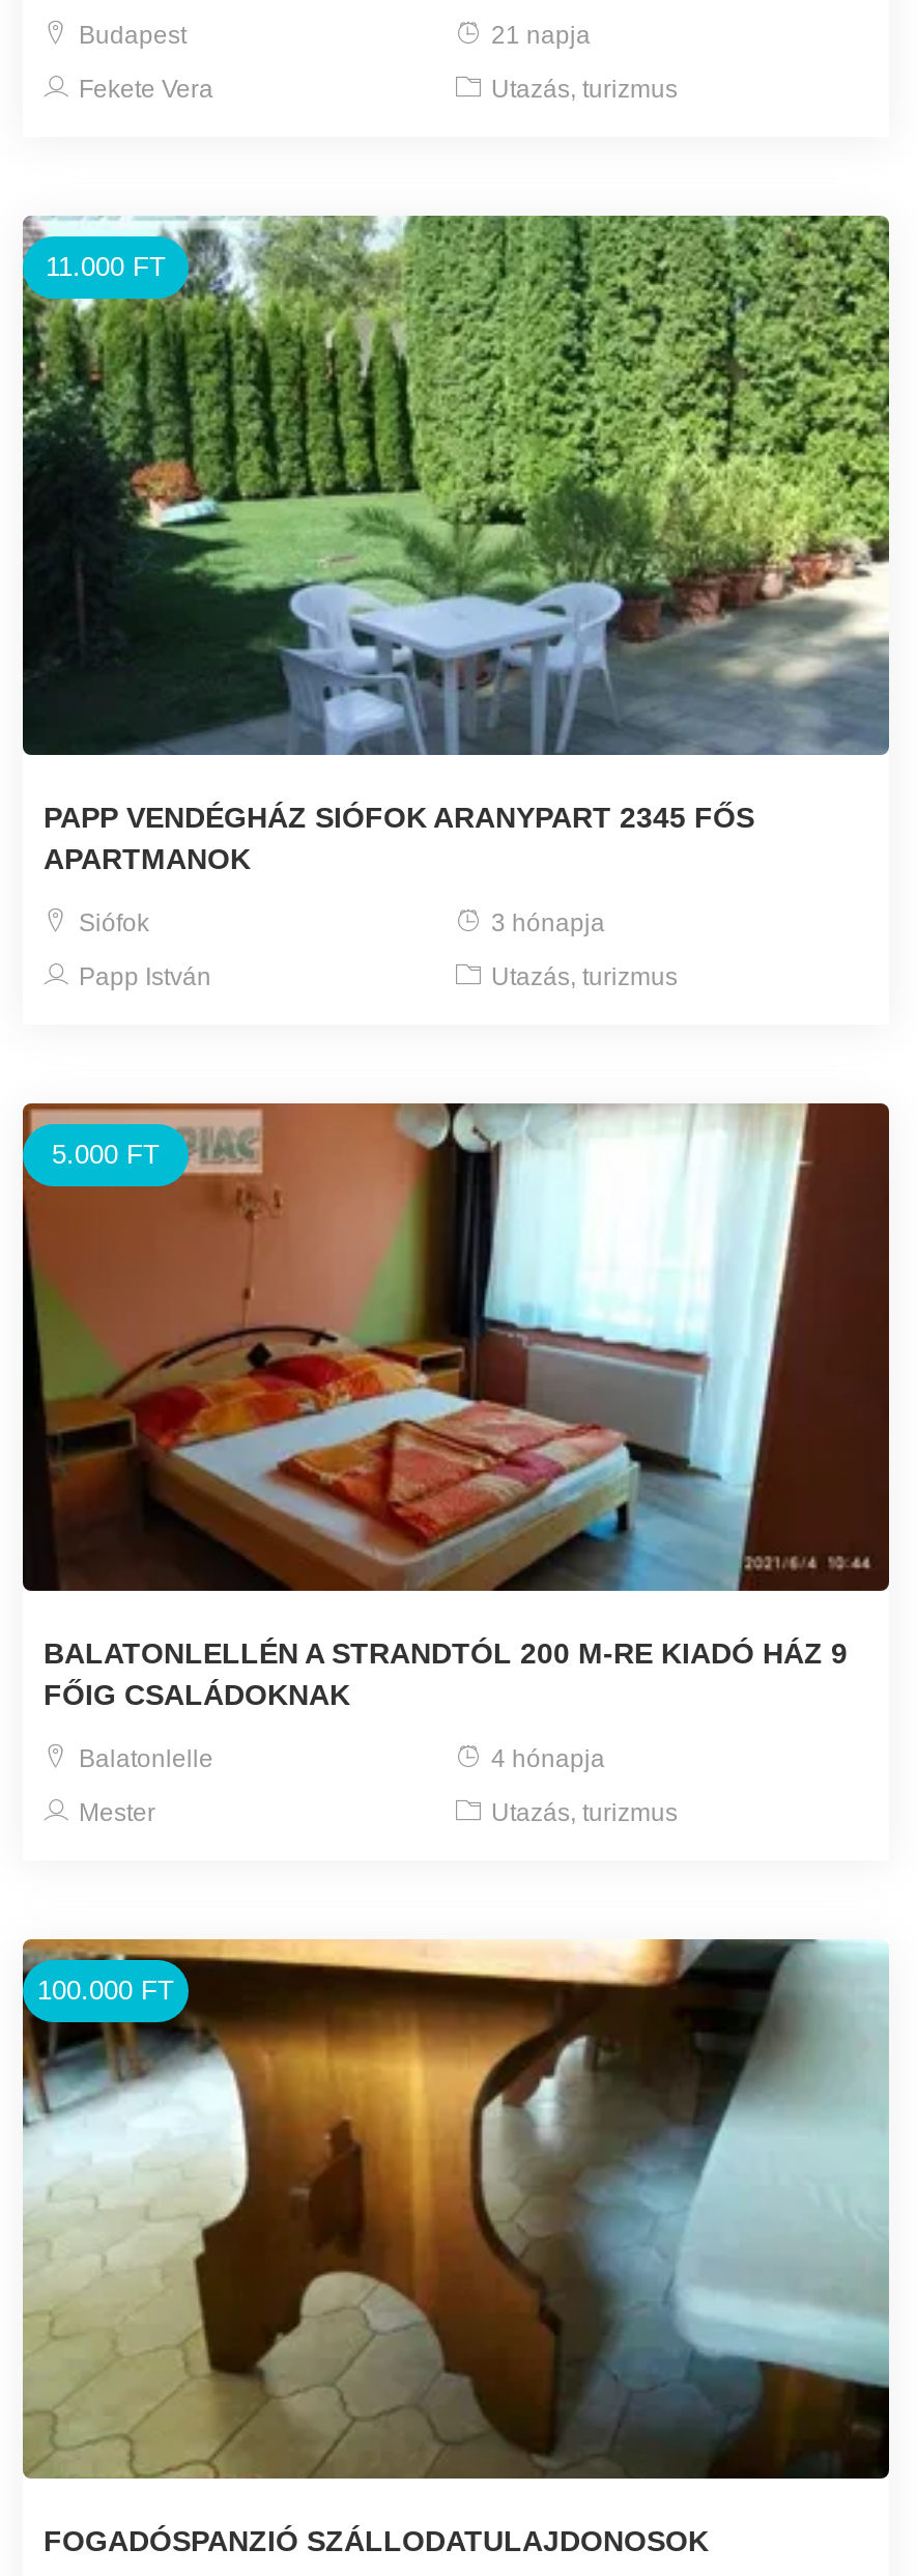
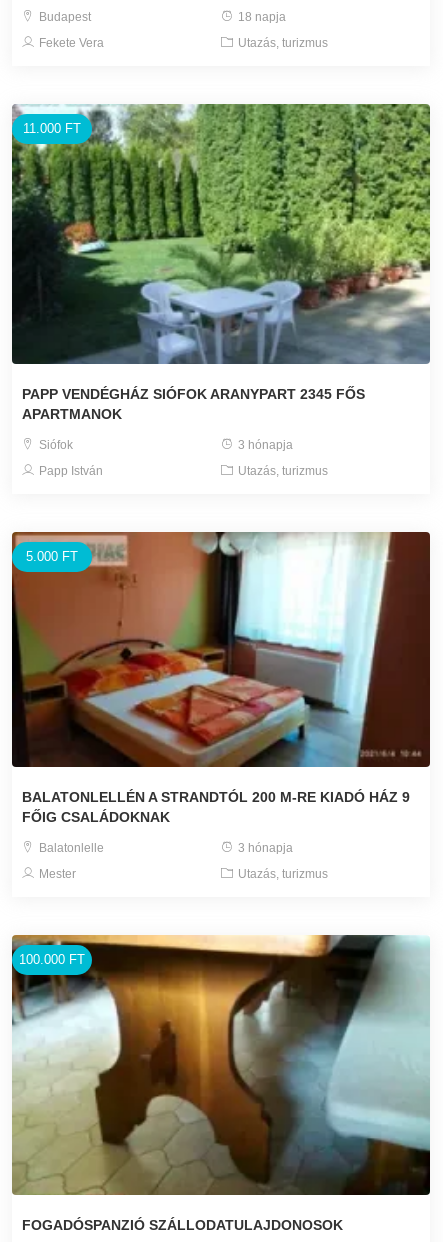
[485,21,591,50] 21 napja -> [235,10,286,24] 18 napja
[485,1745,605,1774] 4 hónapja -> [235,841,293,855] 3 hónapja

